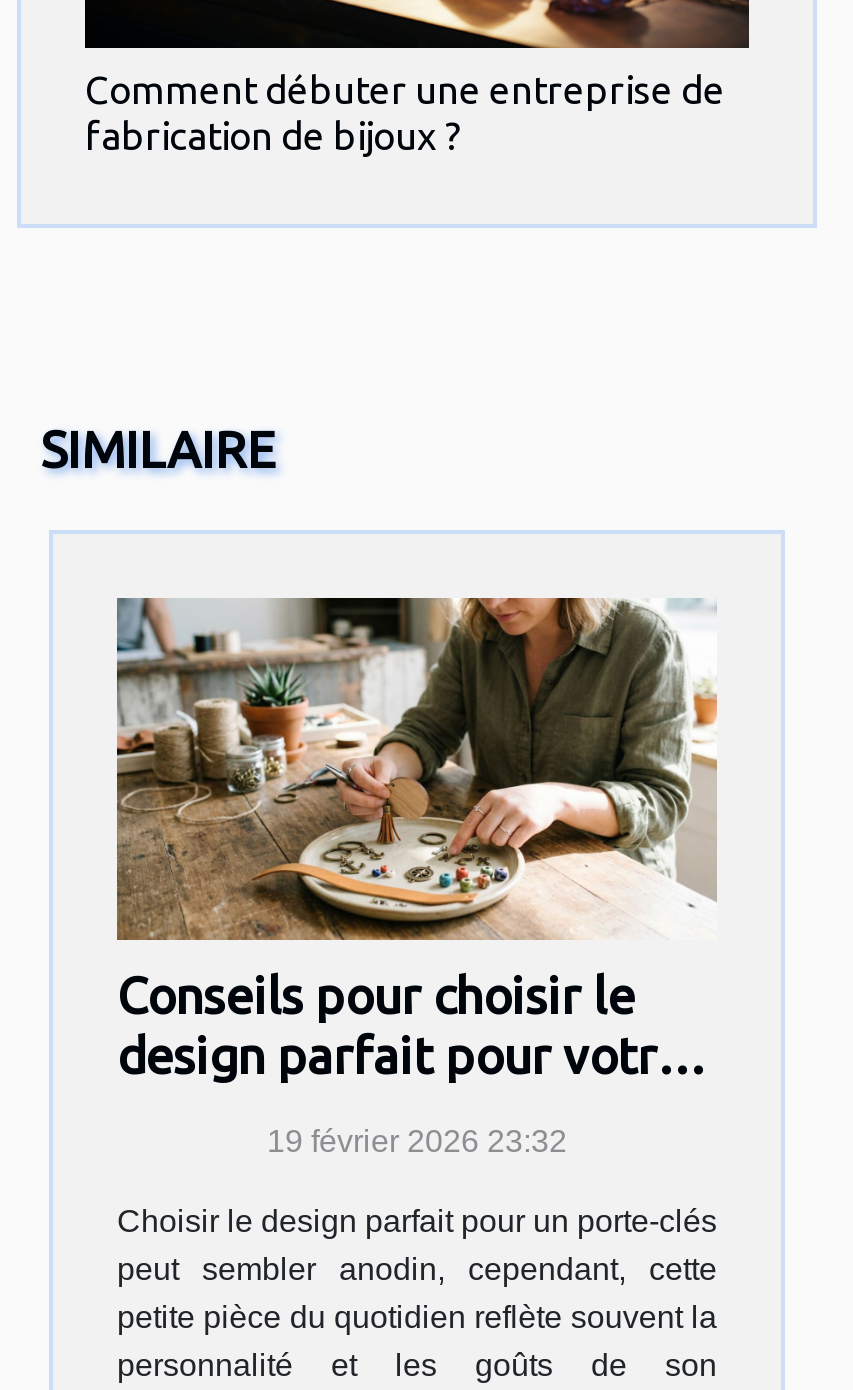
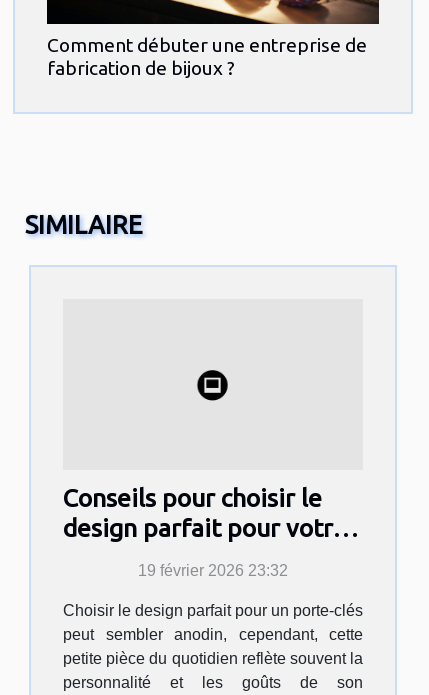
[115,596,719,942] [image] -> none

